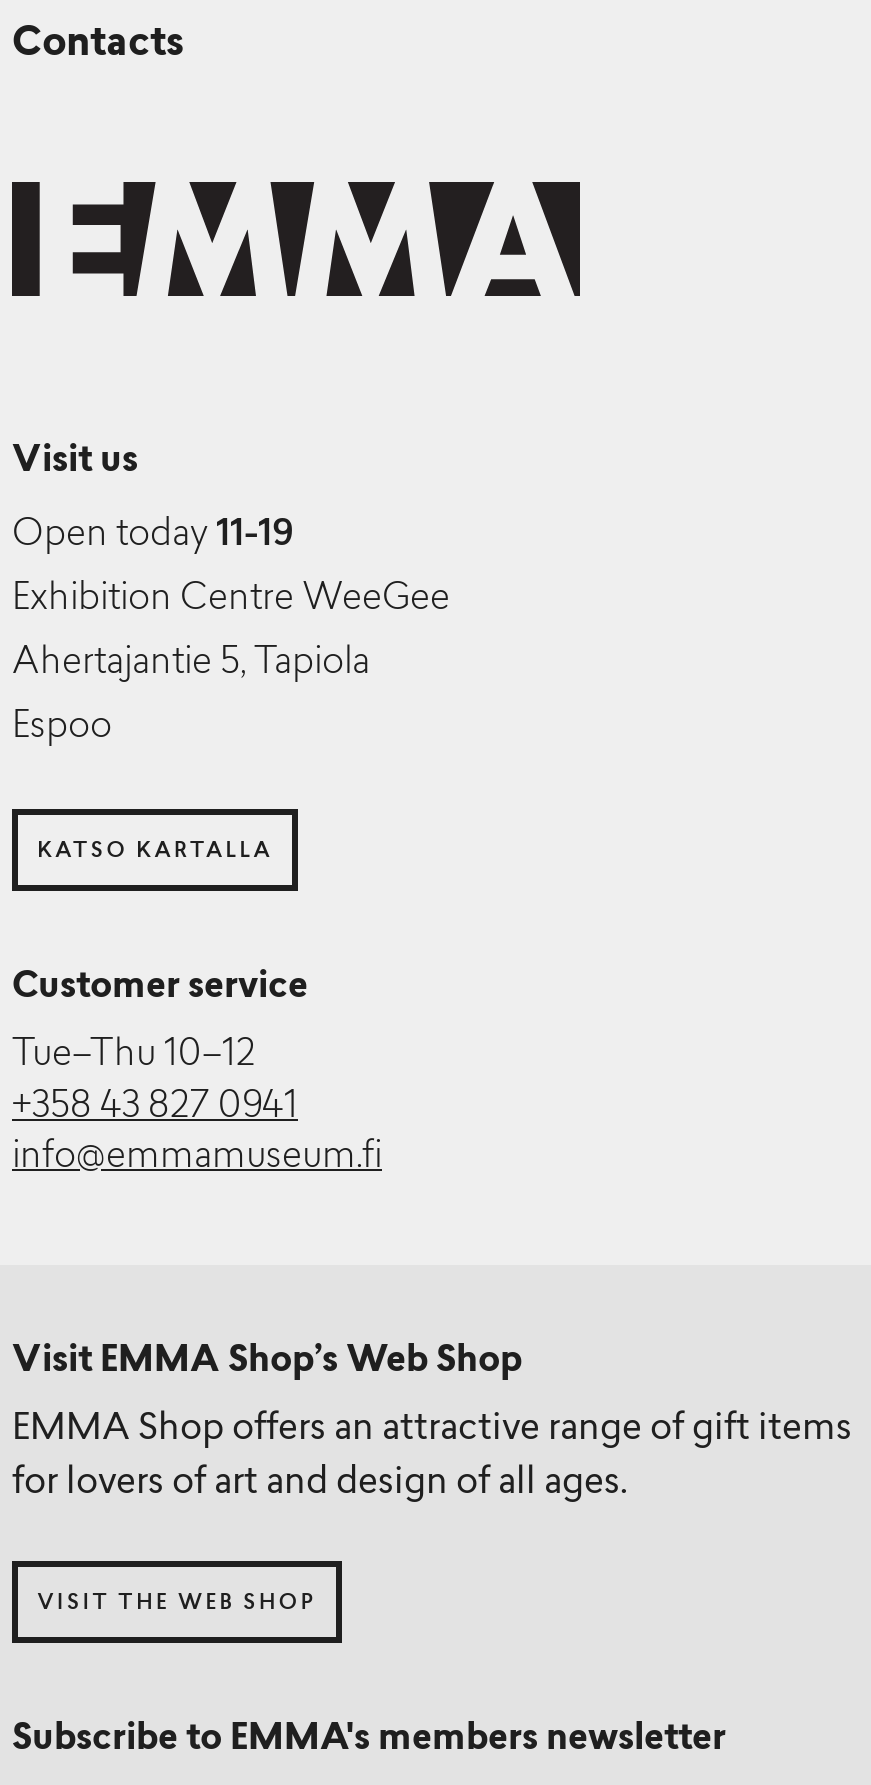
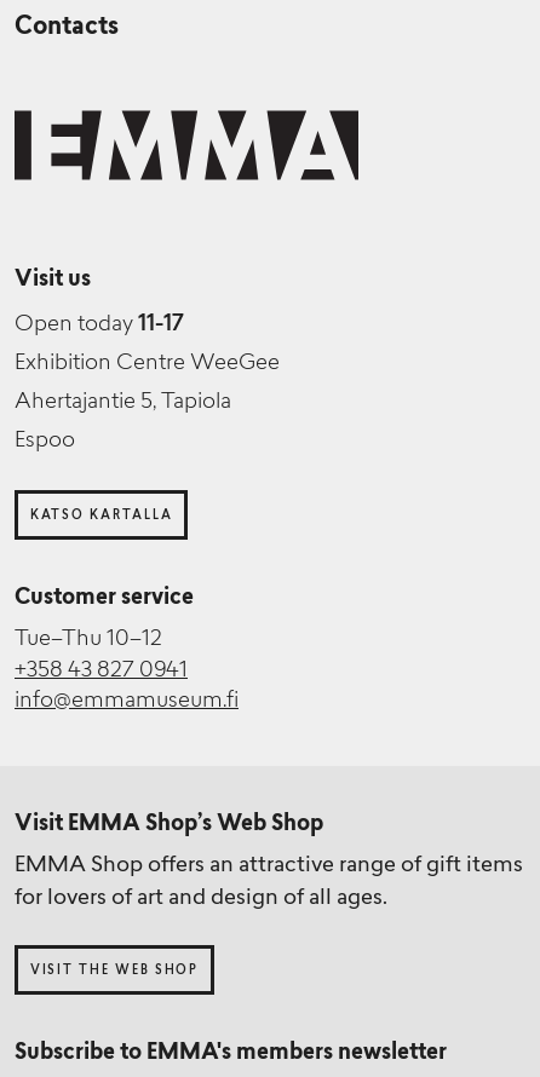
[12,518,294,554] Open today 11-19 -> [15,314,184,336] Open today 11-17

